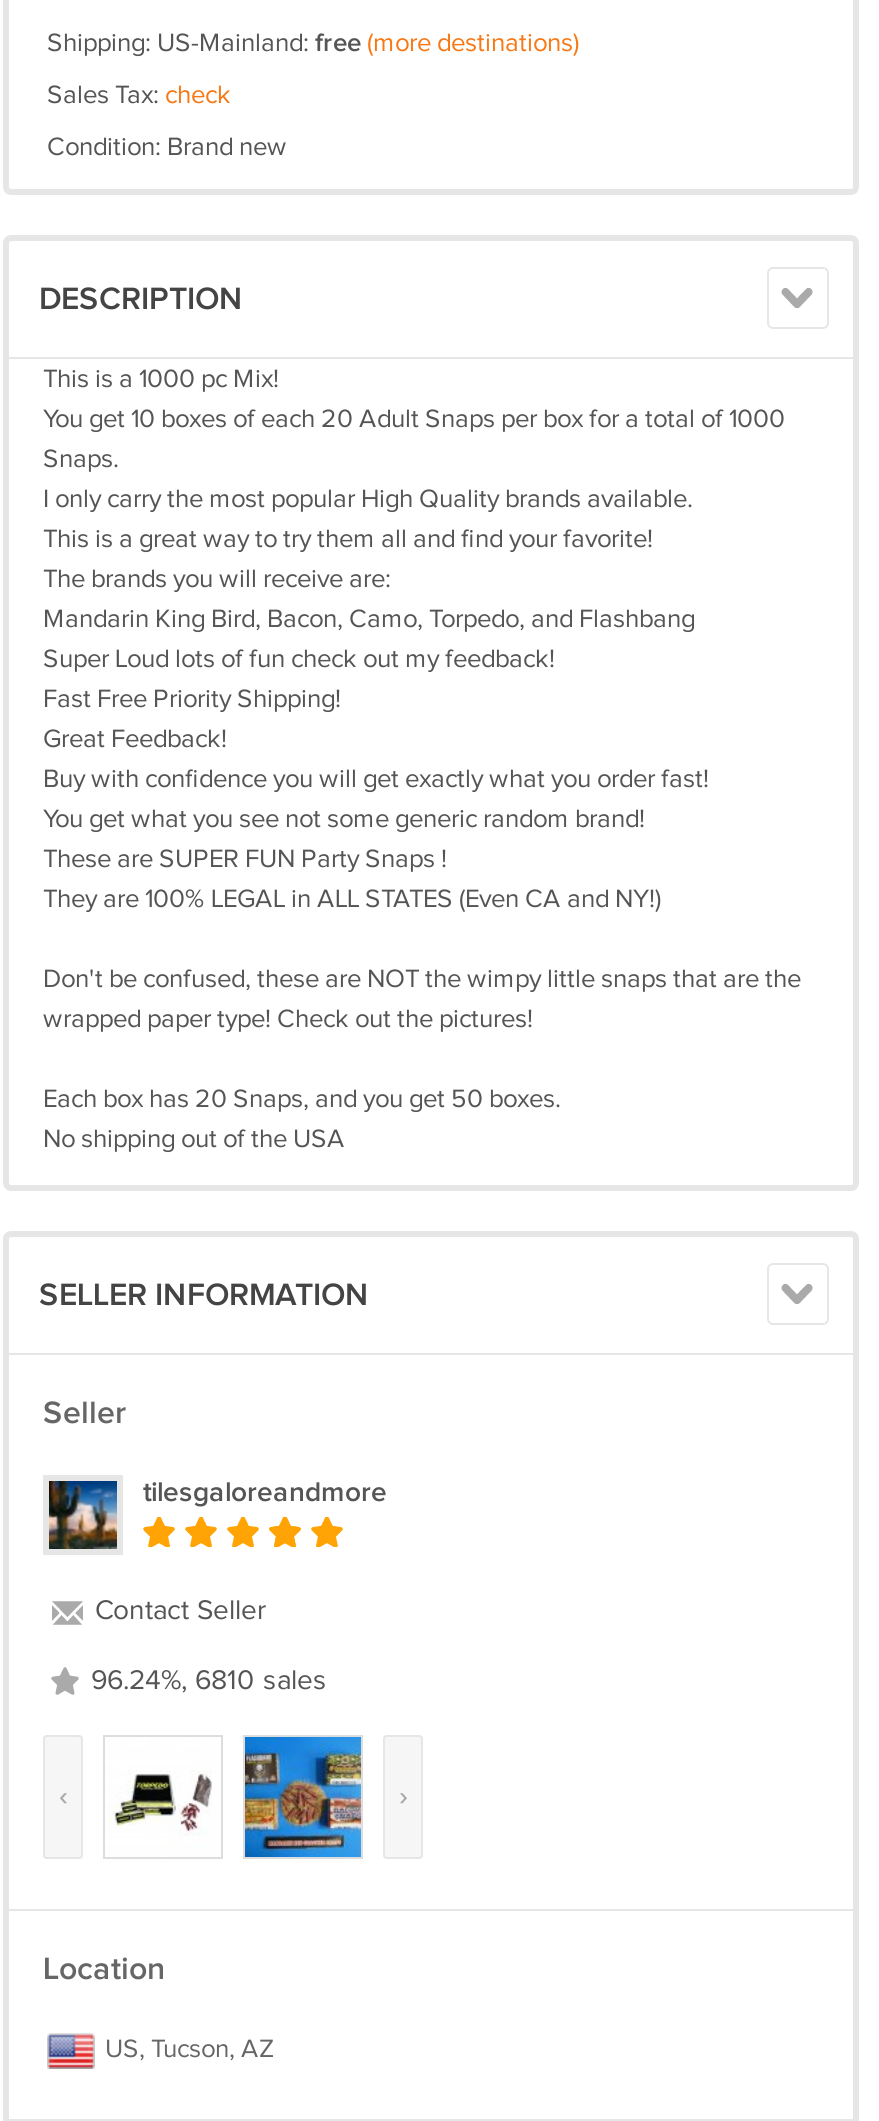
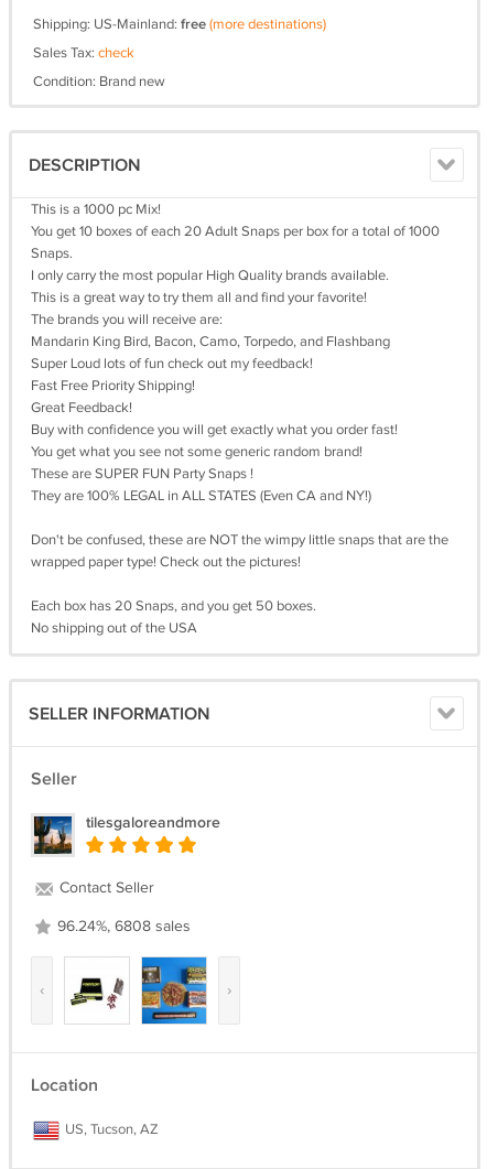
[83,1665,327,1697] 96.24%, 6810 sales -> [53,918,191,935] 96.24%, 6808 sales

